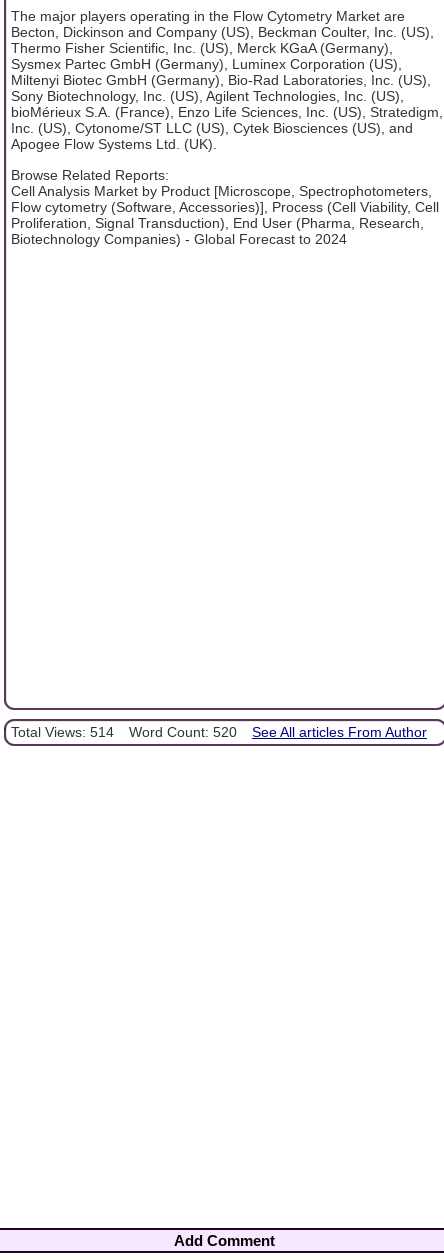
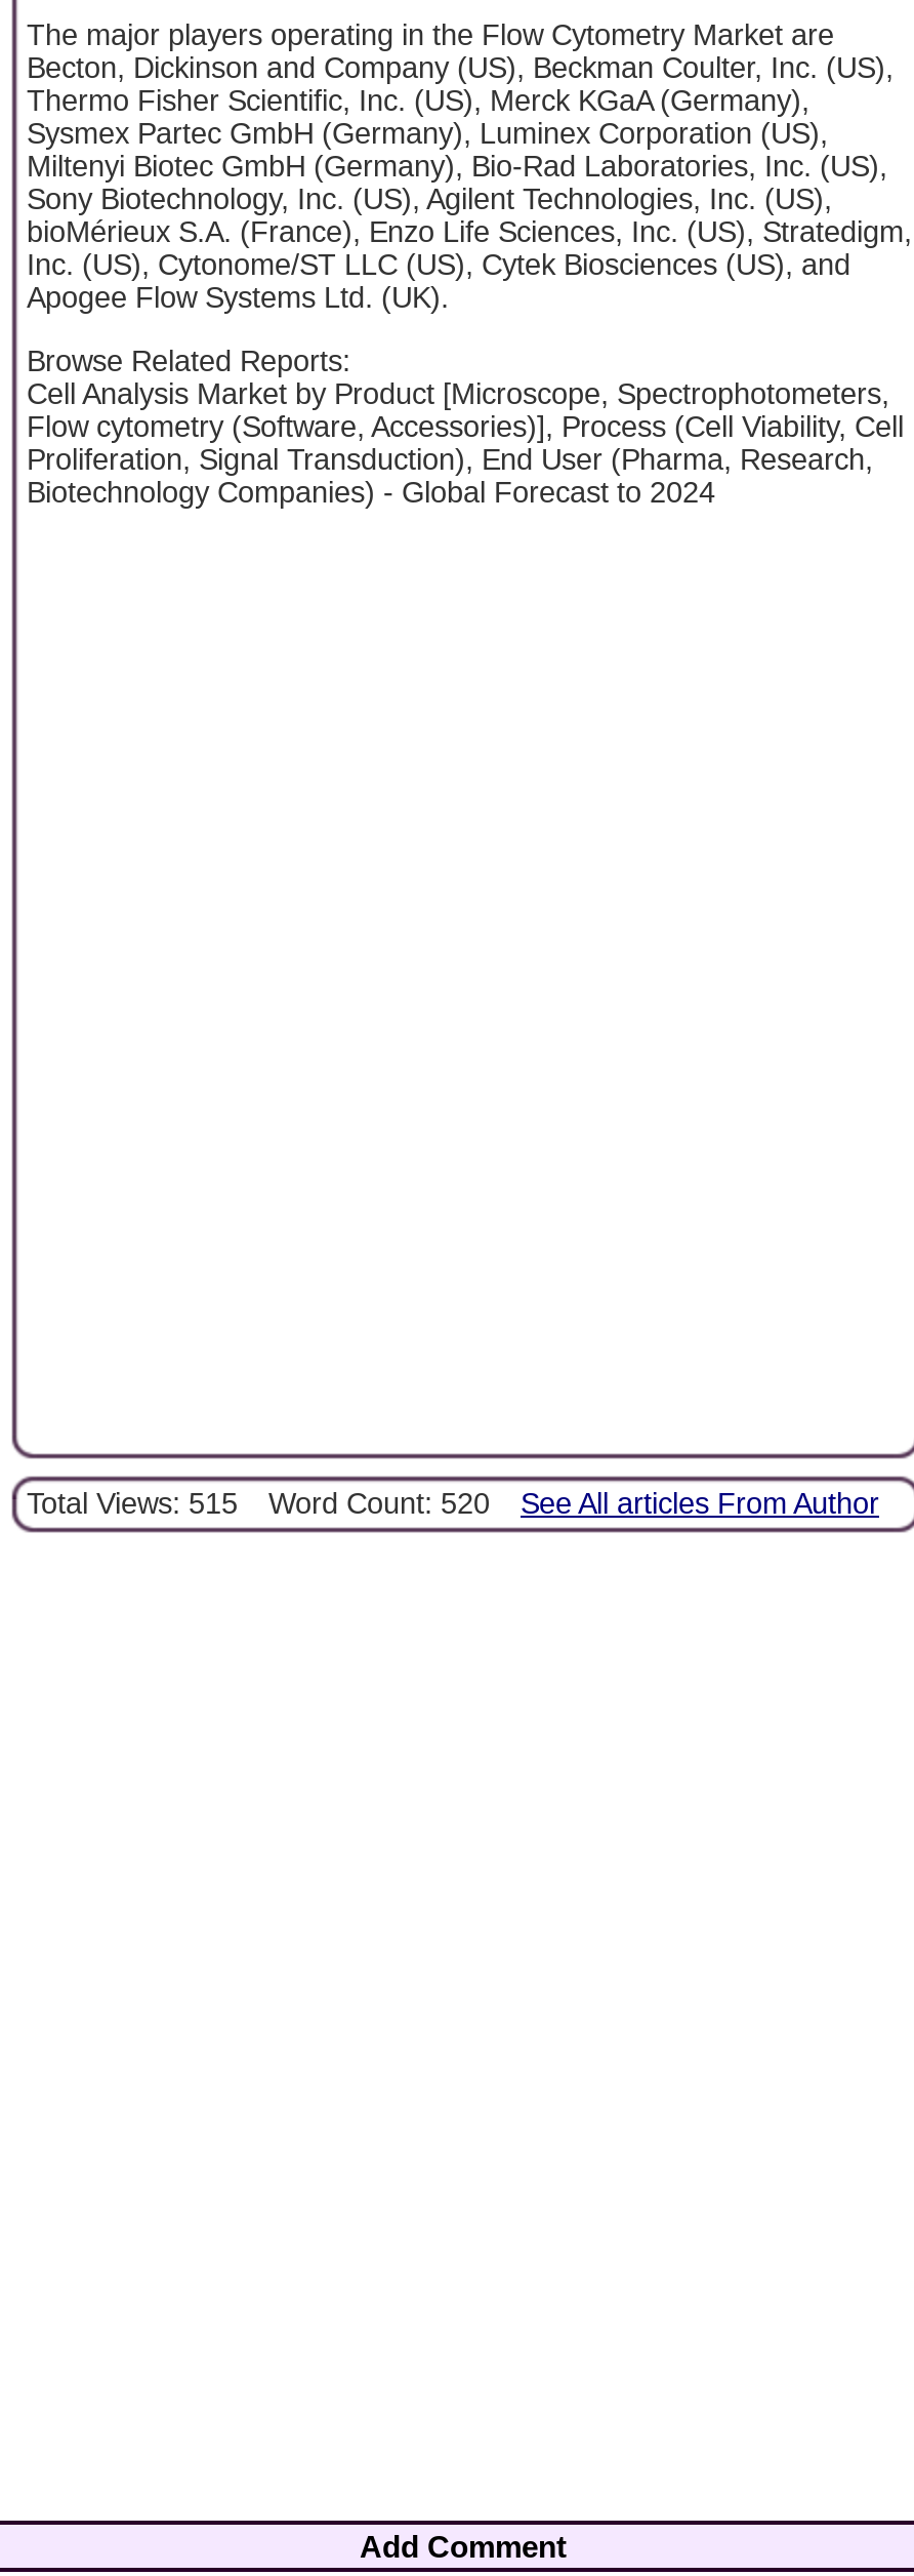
[11,724,427,740] Total Views: 514 Word Count: 520 See All articles From Author -> [27,1487,879,1520] Total Views: 515 Word Count: 520 See All articles From Author

